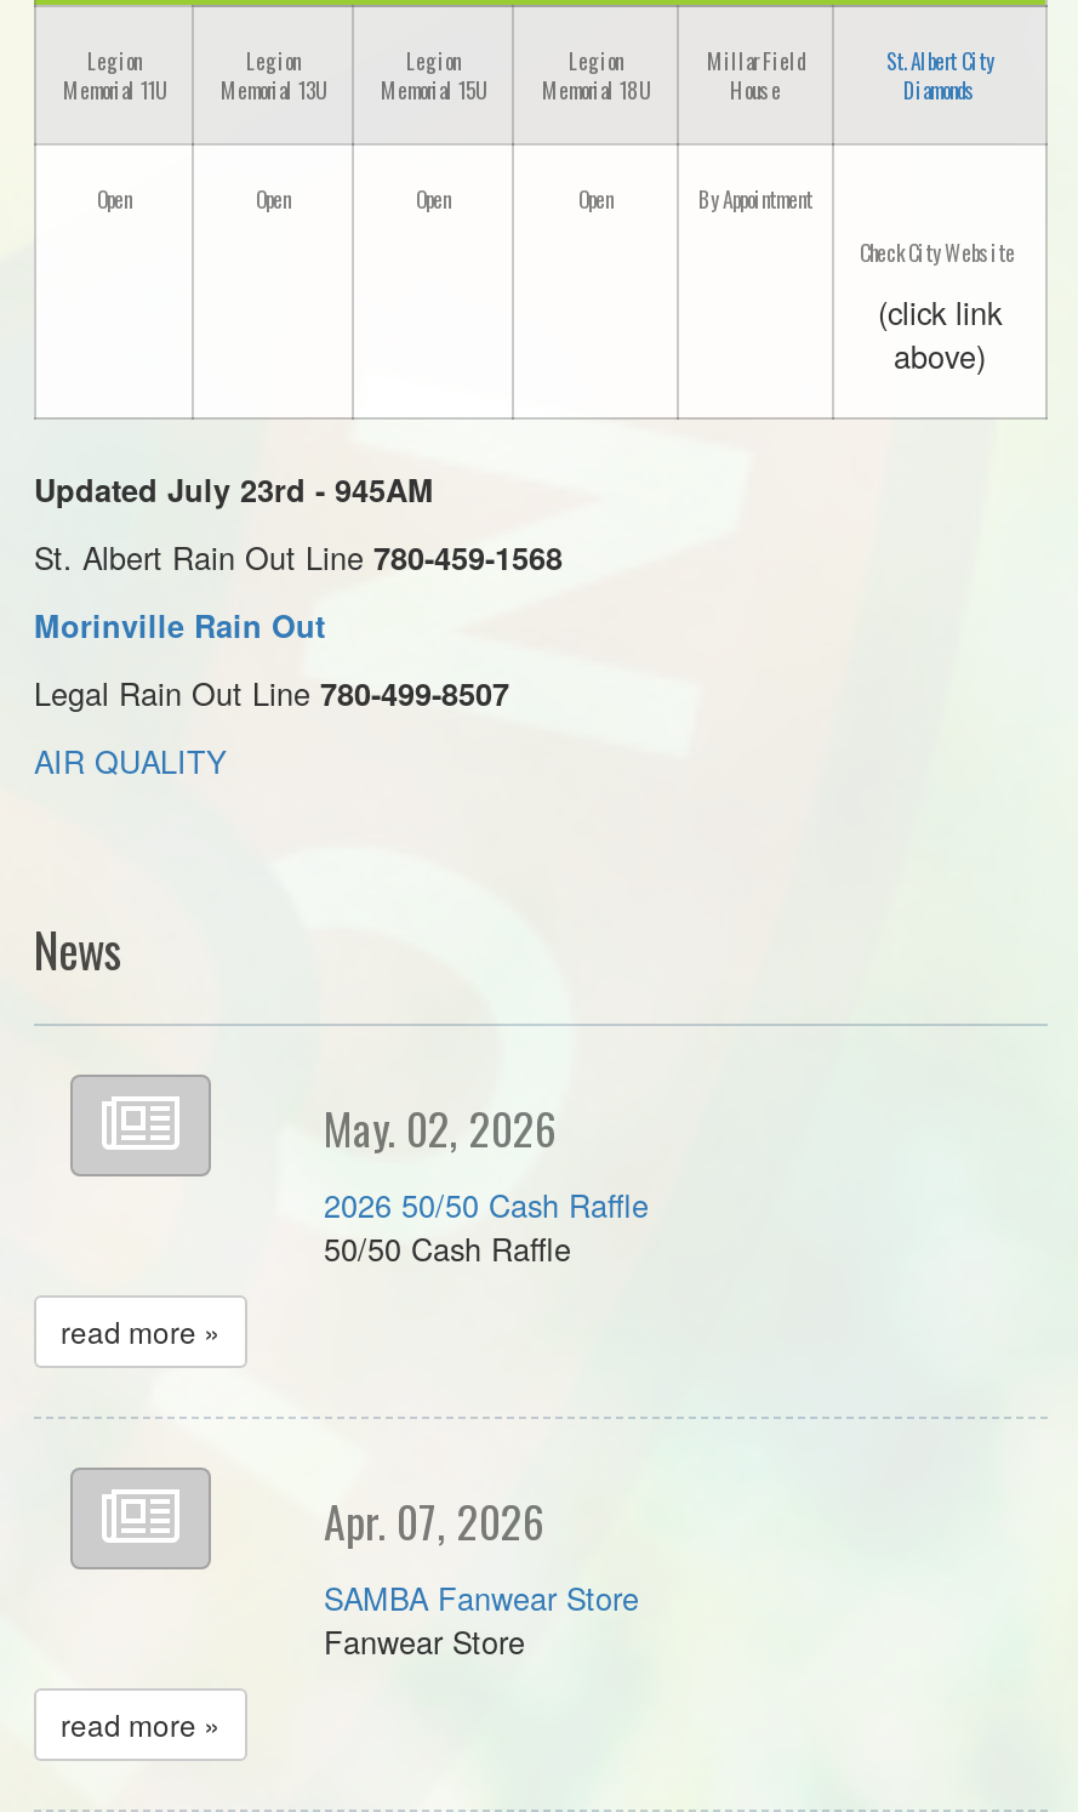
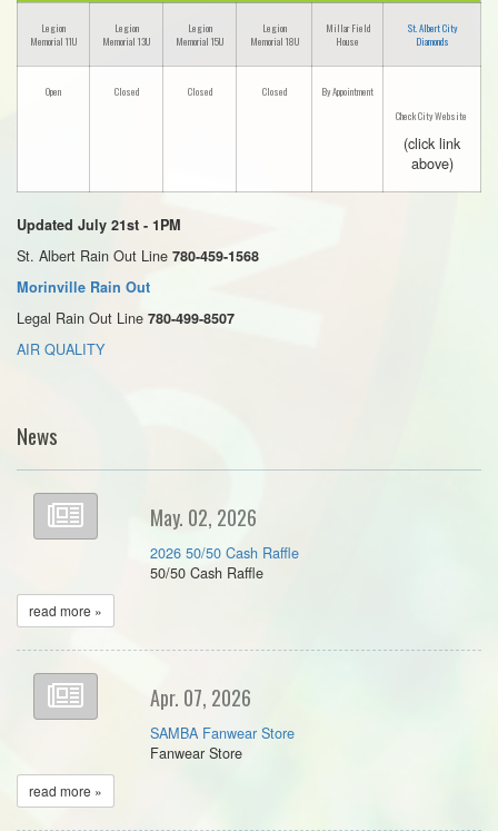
[256,181,612,215] Open | Open | Open -> [114,83,286,98] Closed | Closed | Closed
[34,467,434,511] Updated July 23rd - 945AM -> [17,214,181,234] Updated July 21st - 1PM

